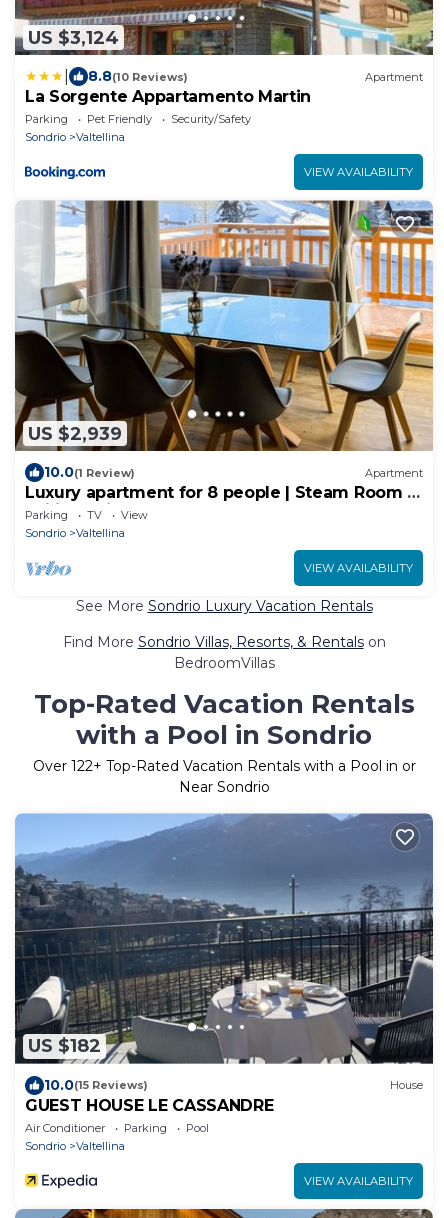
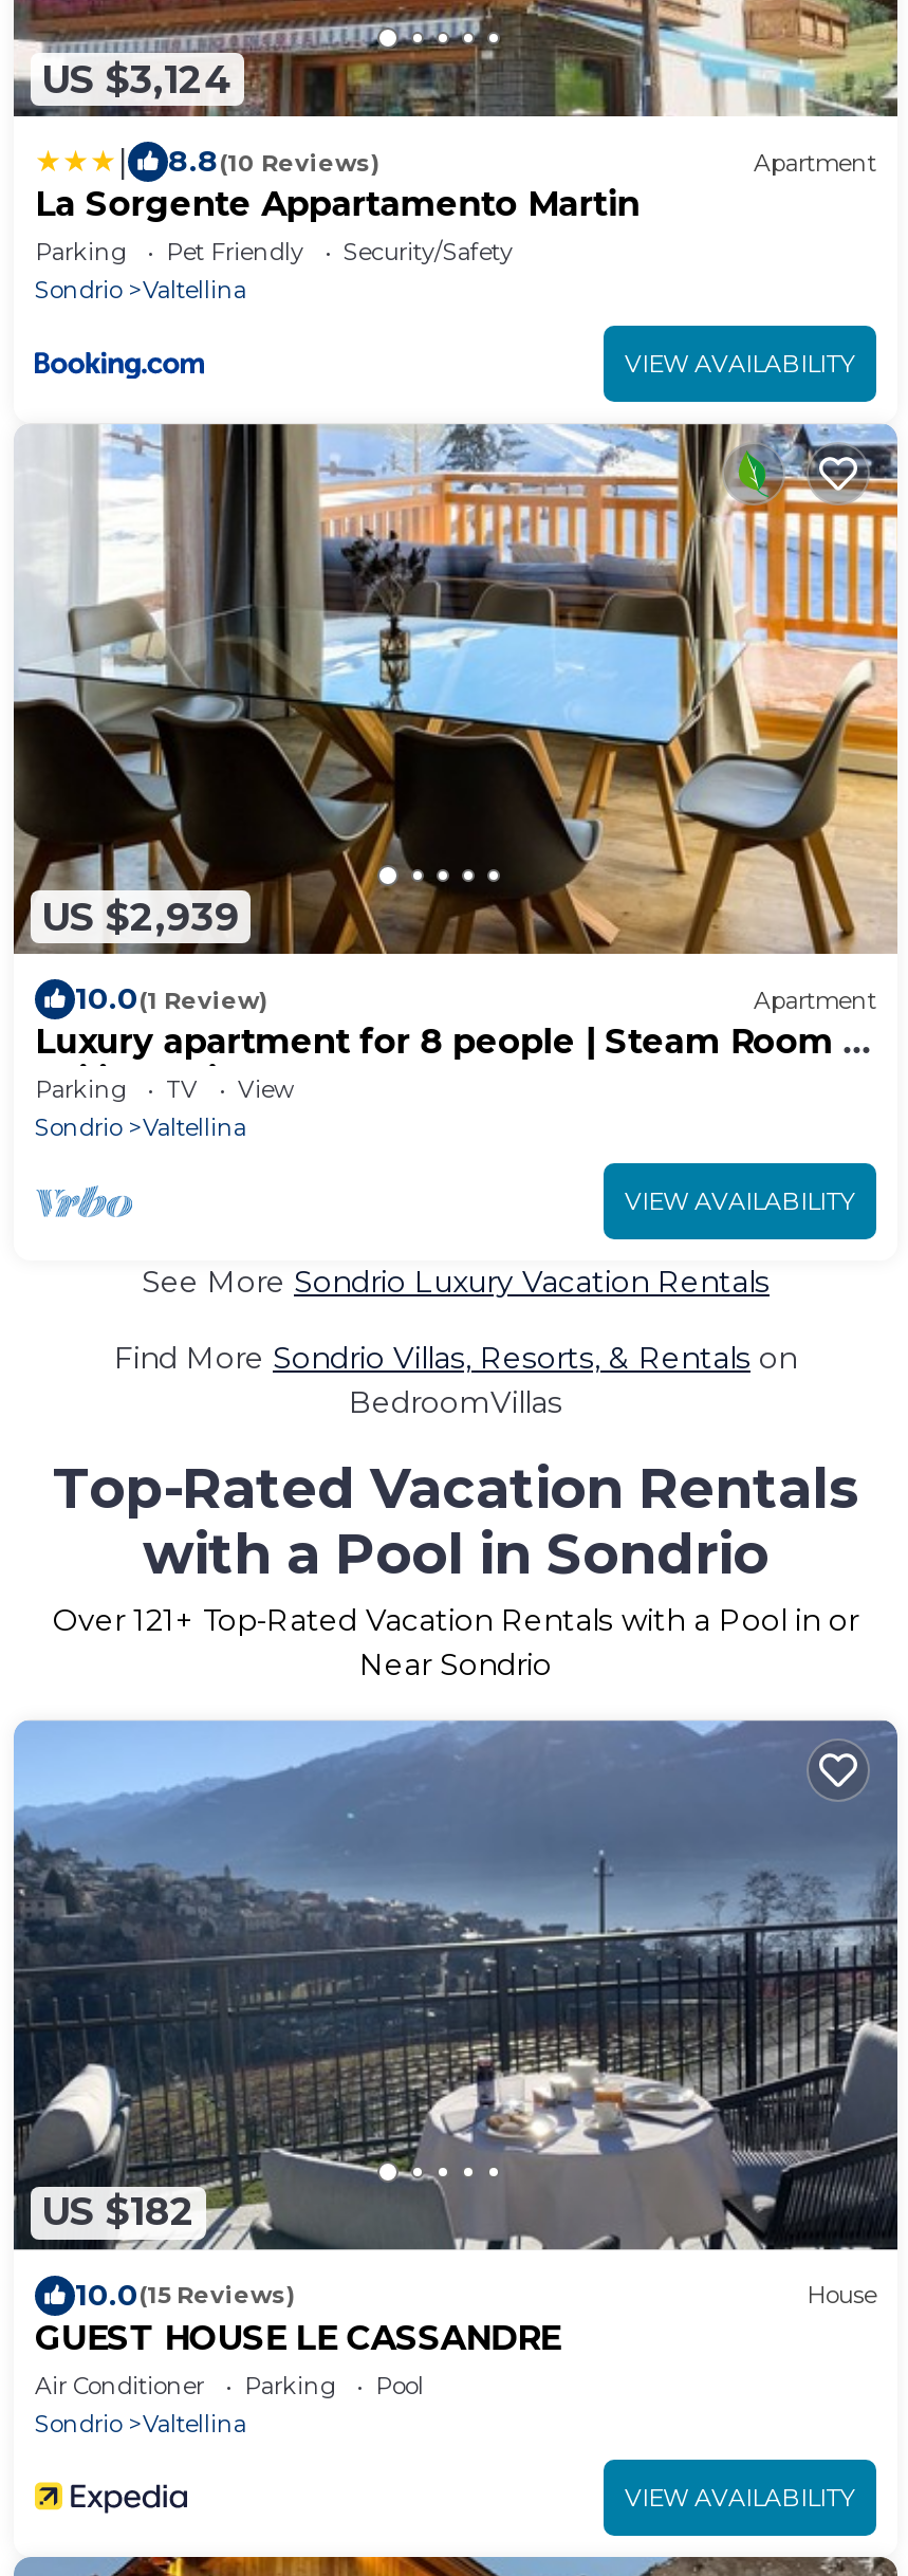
[32,757,415,775] Over 122 + Top-Rated Vacation Rentals with a Pool in or -> [53,1601,858,1640] Over 121 + Top-Rated Vacation Rentals with a Pool in or

